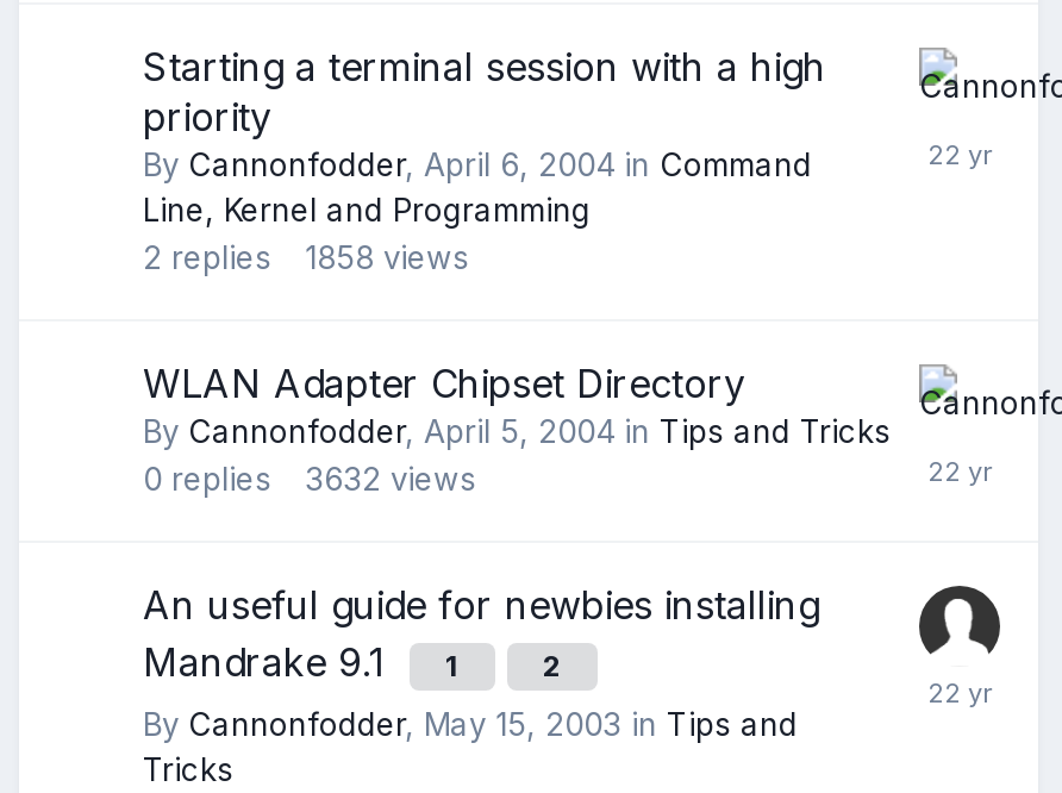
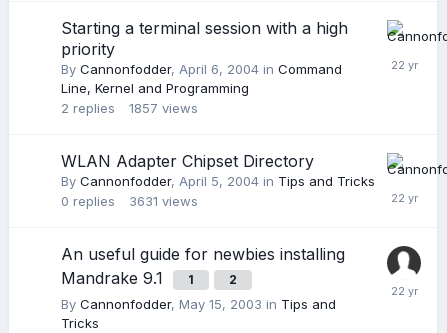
[143,238,469,276] 2 replies 1858 views -> [61,100,198,116] 2 replies 1857 views
[143,460,476,498] 0 replies 3632 views -> [61,193,198,209] 0 replies 3631 views

